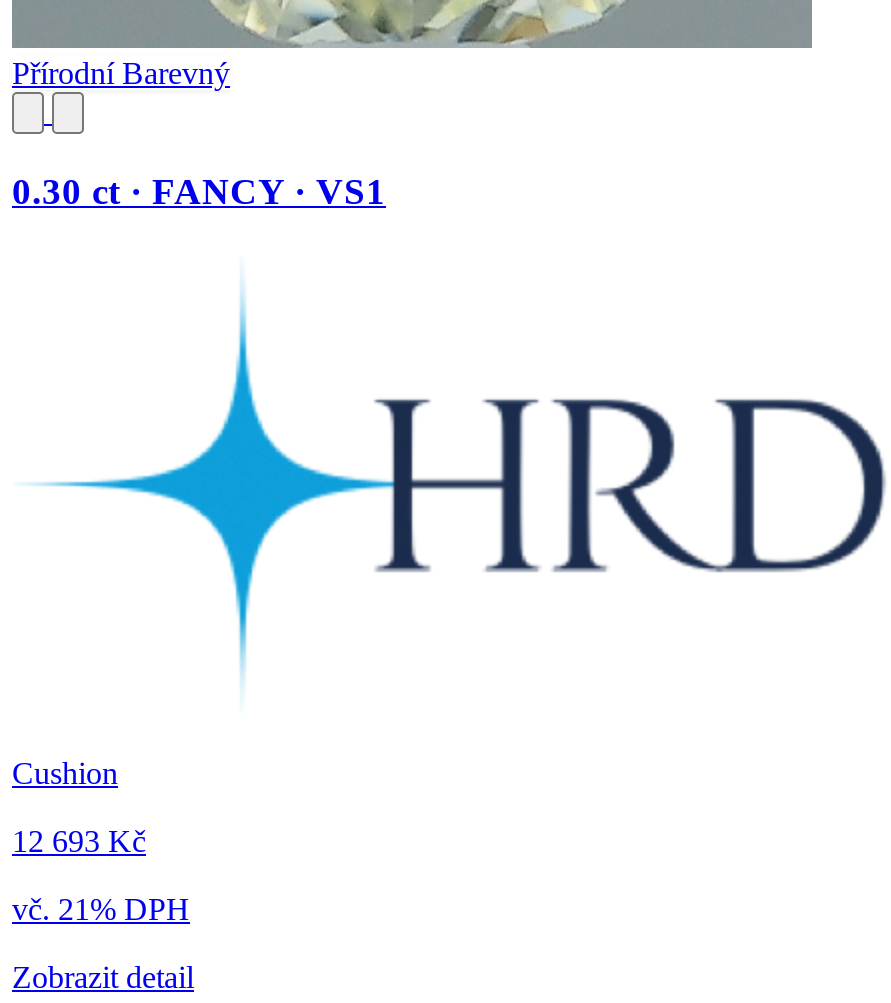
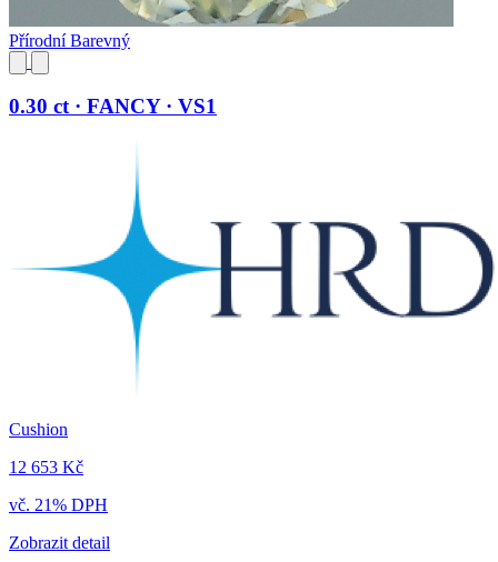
[12,824,146,858] 12 693 Kč -> [9,457,83,476] 12 653 Kč

